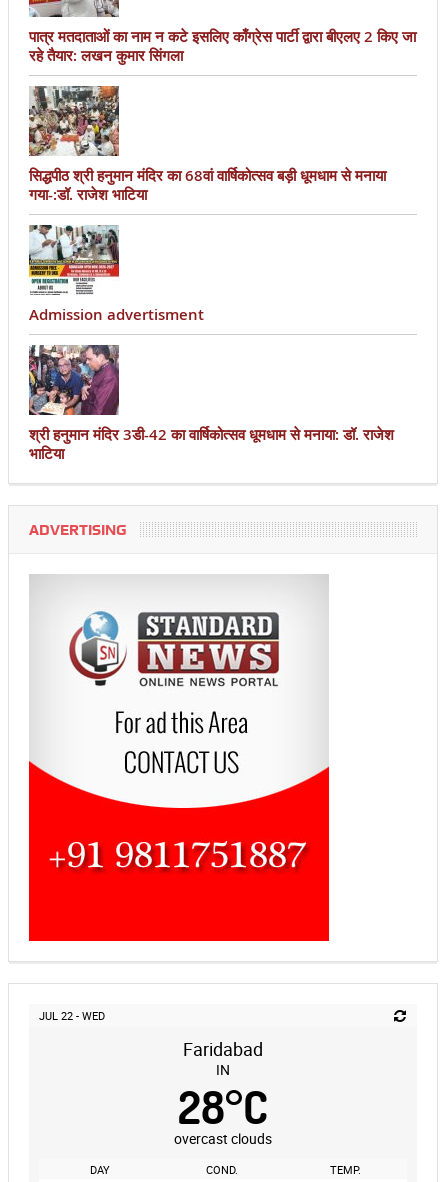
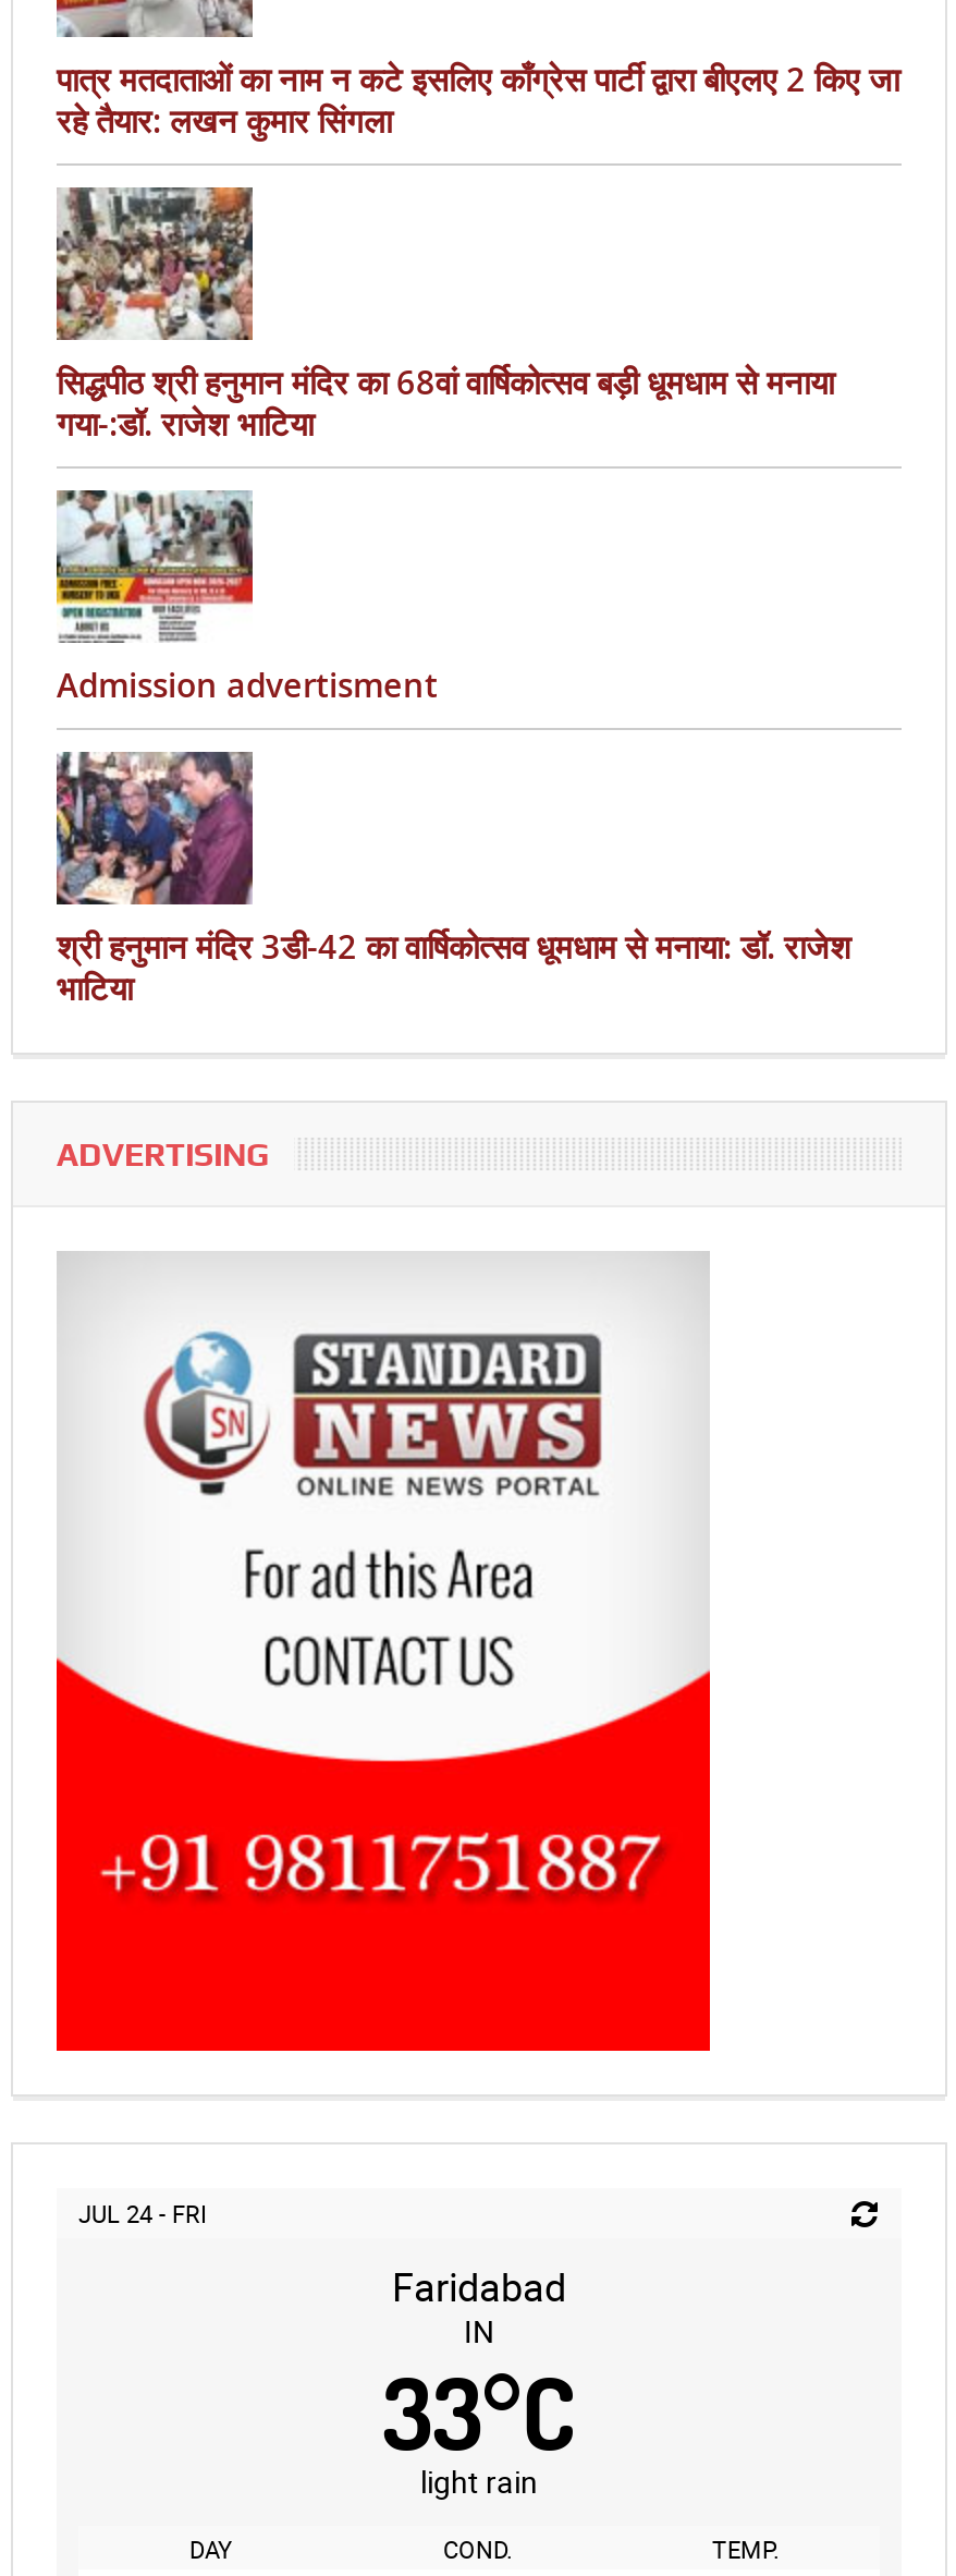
[39,1008,105,1023] JUL 22 - WED -> [78,2197,207,2230] JUL 24 - FRI
[174,1078,272,1148] 28°C | overcast clouds -> [382,2350,576,2502] 33°C | light rain

